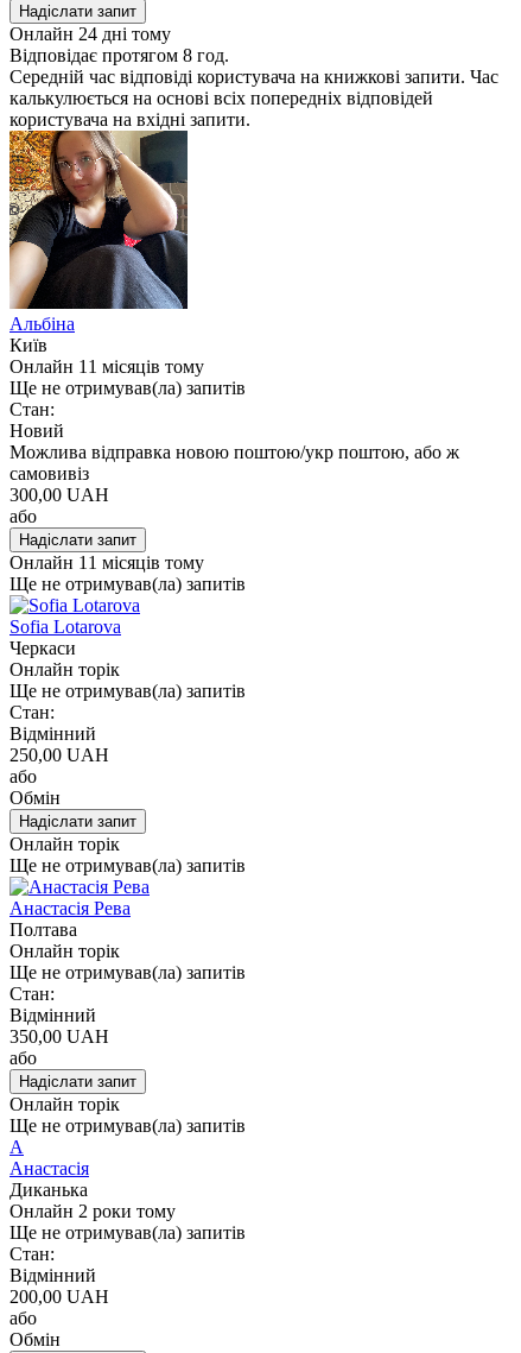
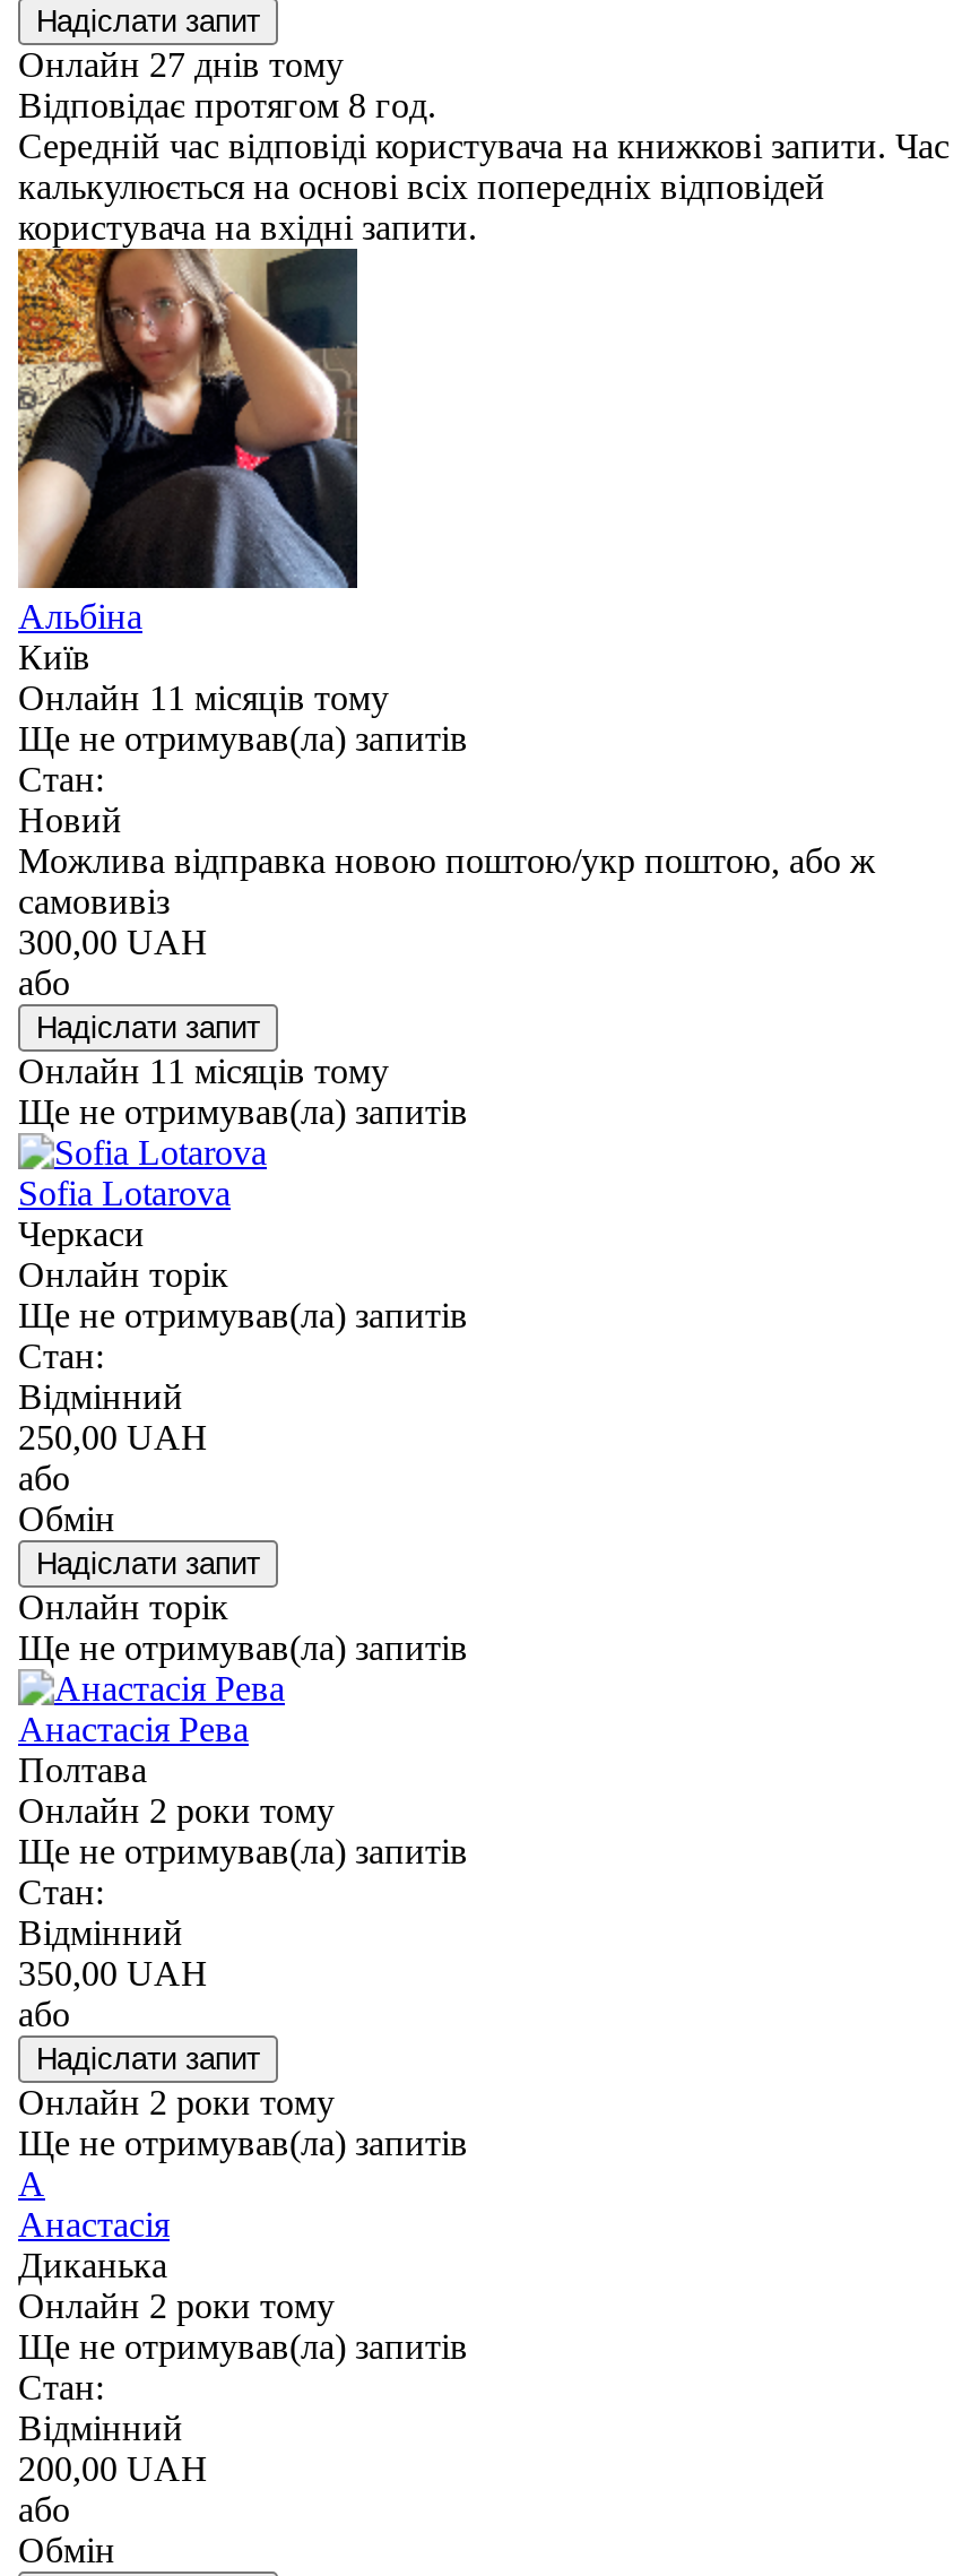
[9,24,171,44] Онлайн24 дні тому -> [18,46,344,84] Онлайн27 днів тому
[9,941,120,961] Онлайн торік -> [18,1792,335,1830] Онлайн 2 роки тому
[9,1094,120,1115] Онлайнторік -> [18,2084,335,2122] Онлайн2 роки тому

